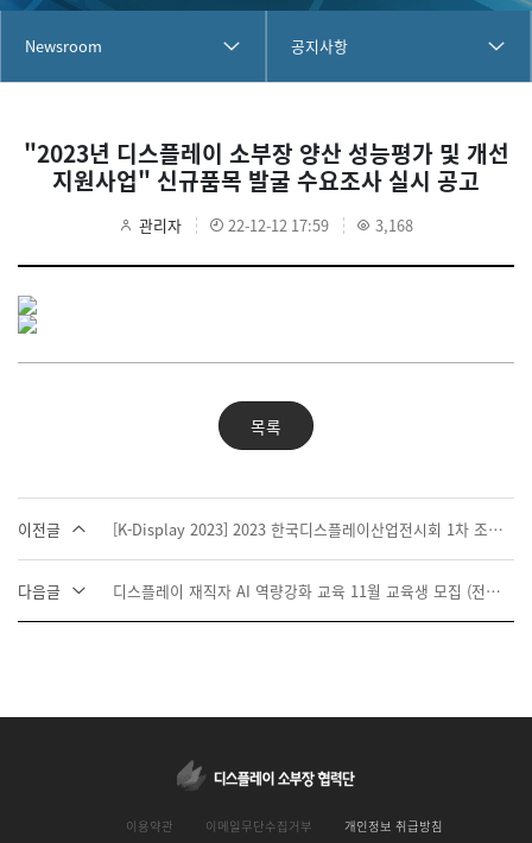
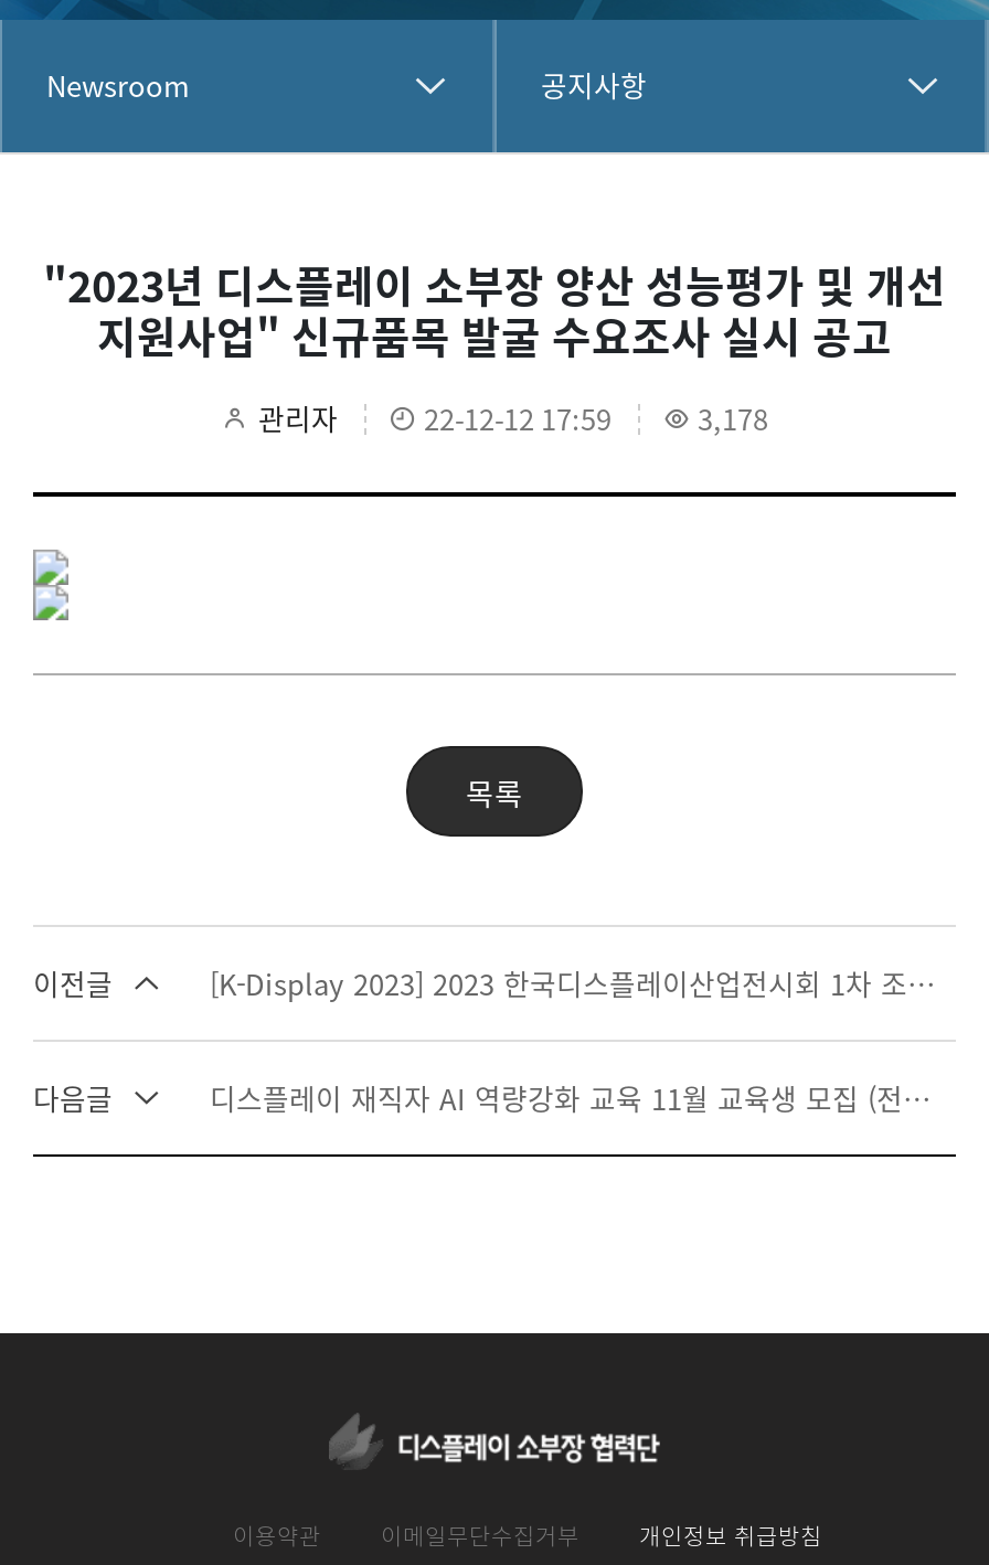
[375,214,413,236] 3,168 -> [698,397,768,439] 3,178

